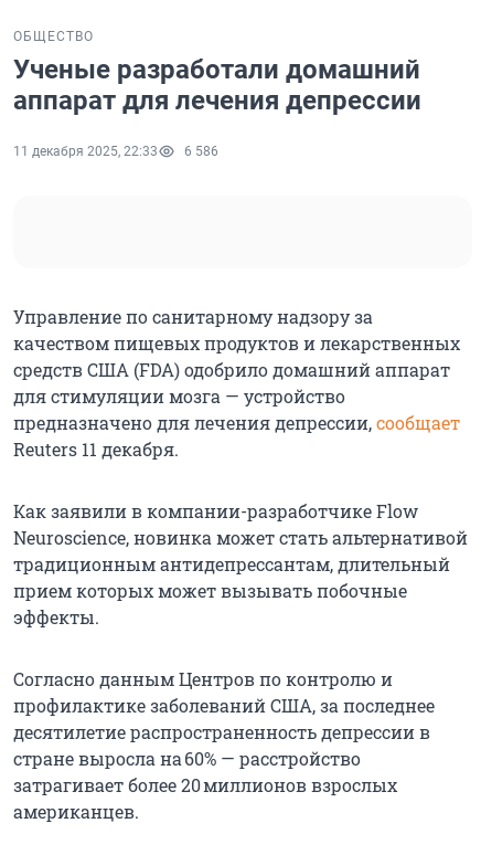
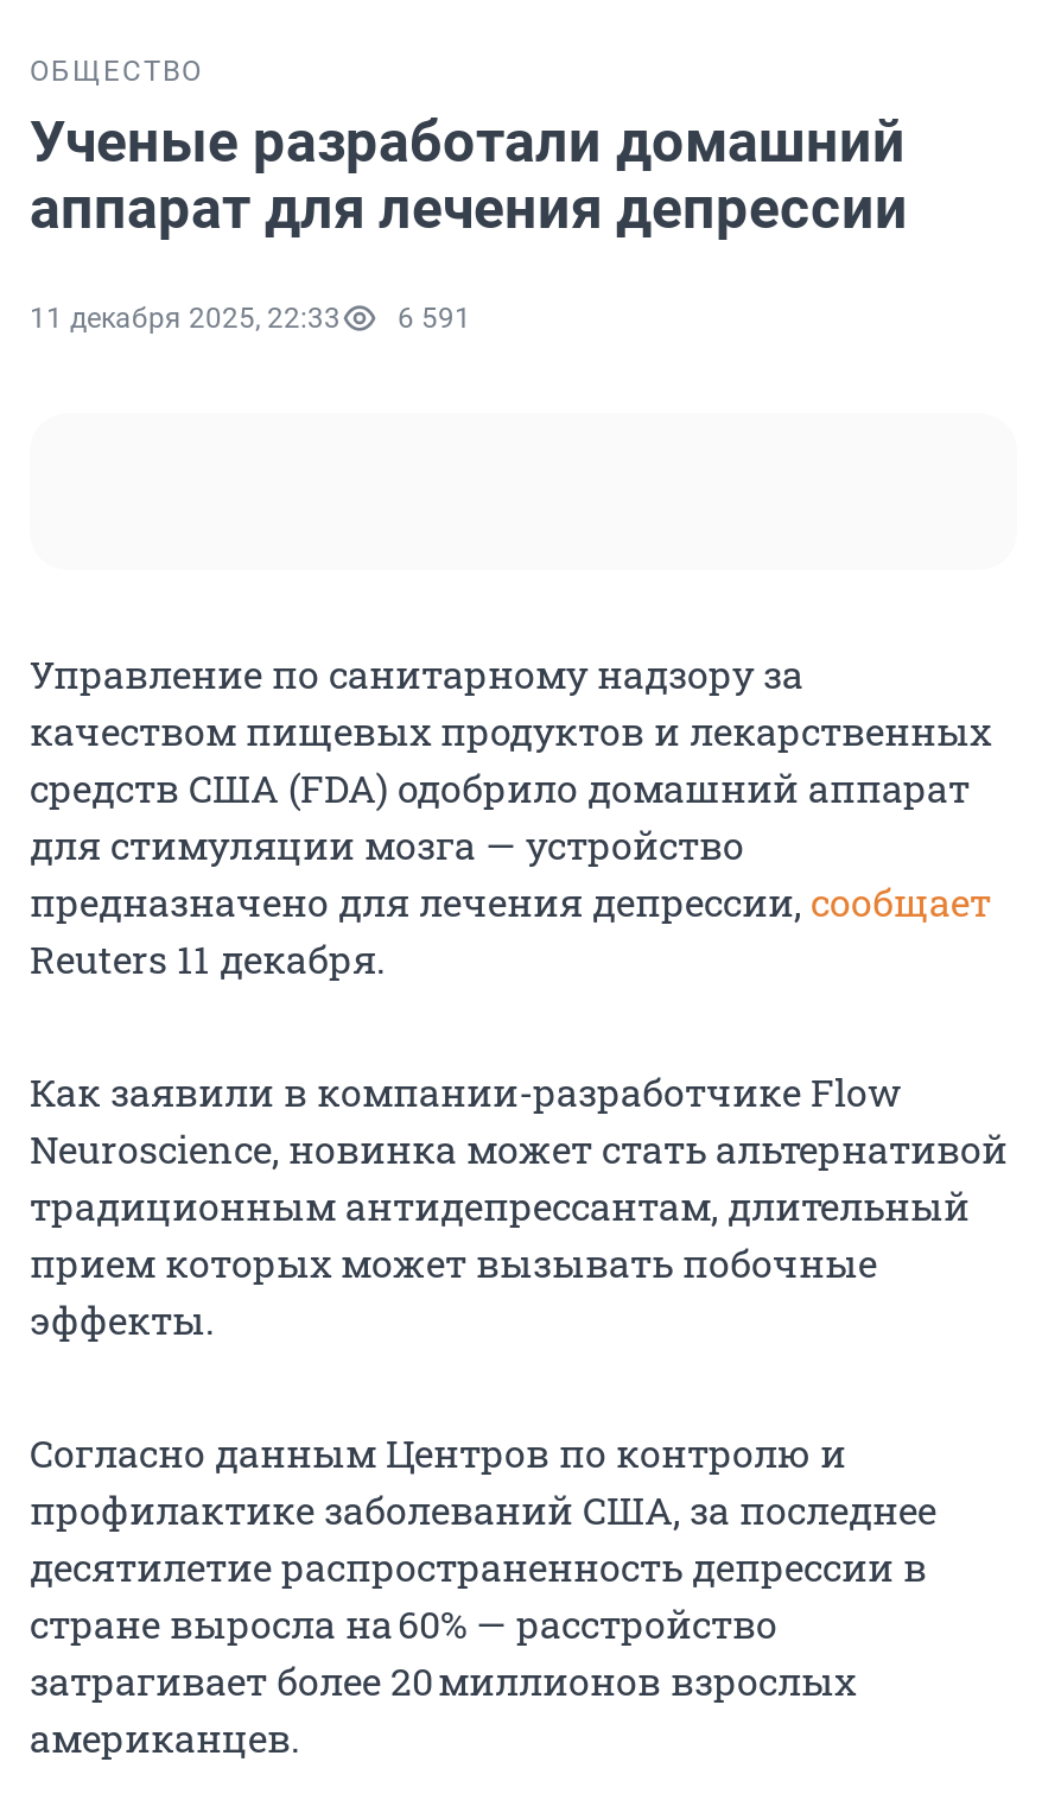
[13,144,218,159] 11 декабря 2025, 22:33 6 586 -> [30,302,471,335] 11 декабря 2025, 22:33 6 591

